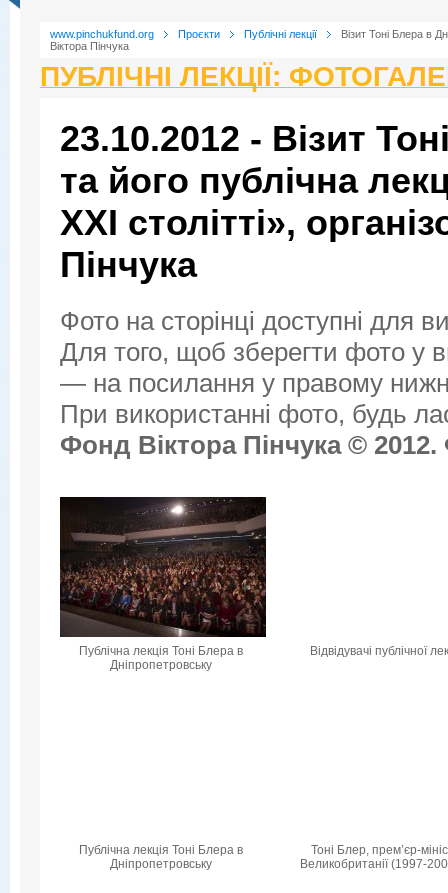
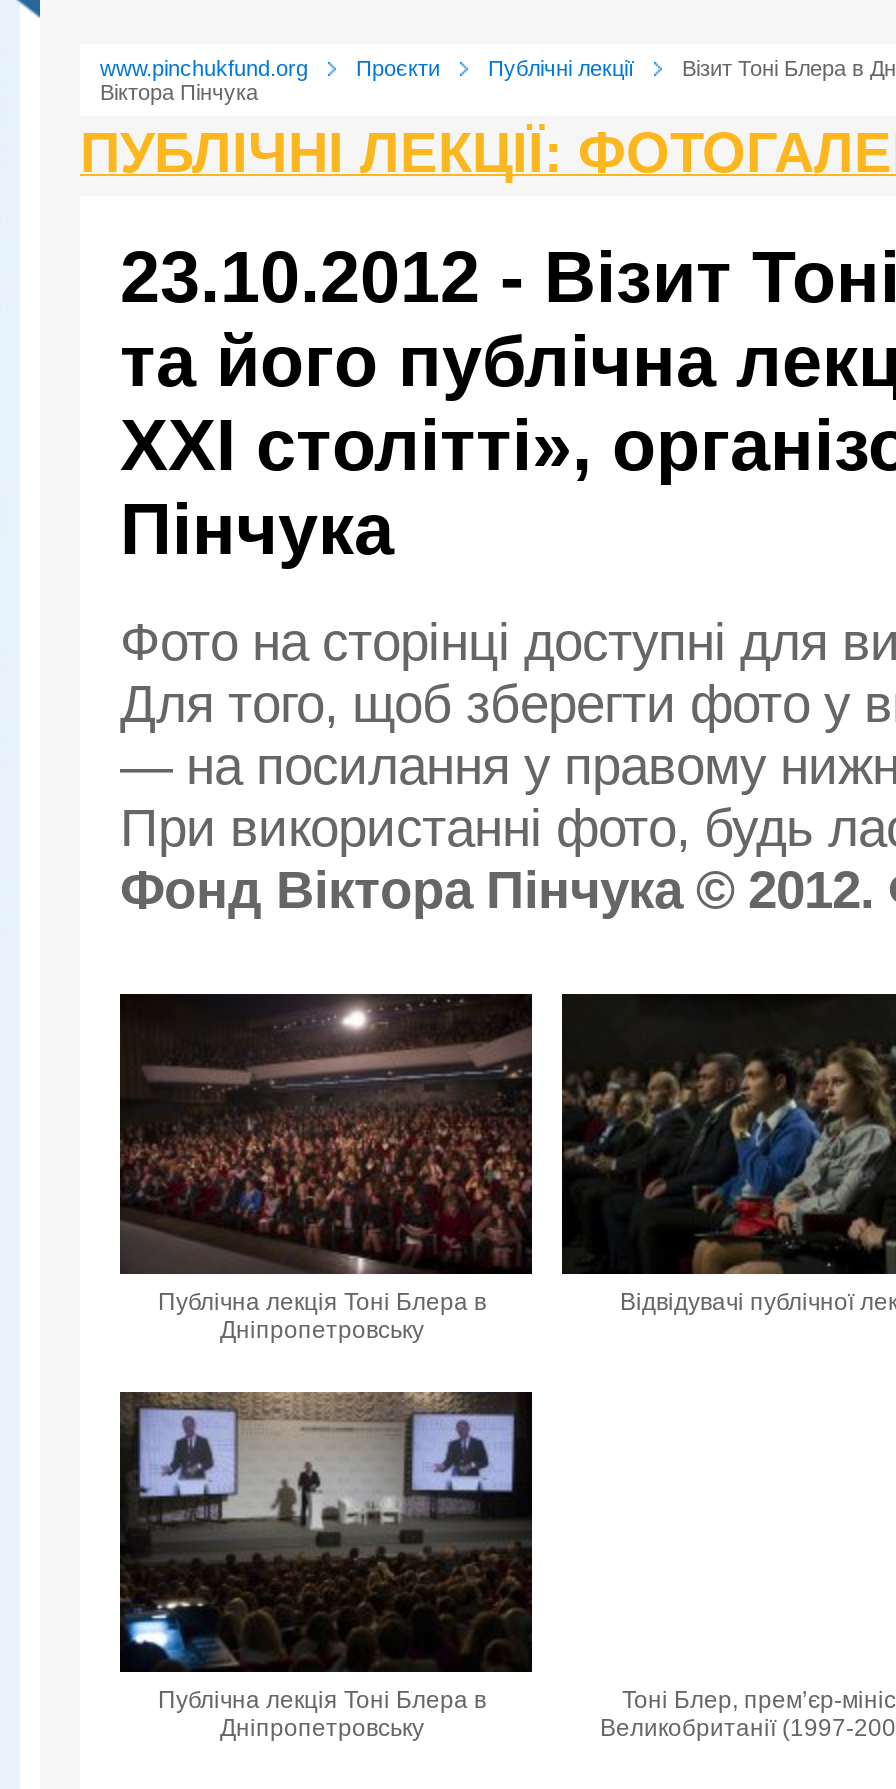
none -> [560,992,890,1276] [image]
none -> [118,1390,534,1674] [image]

